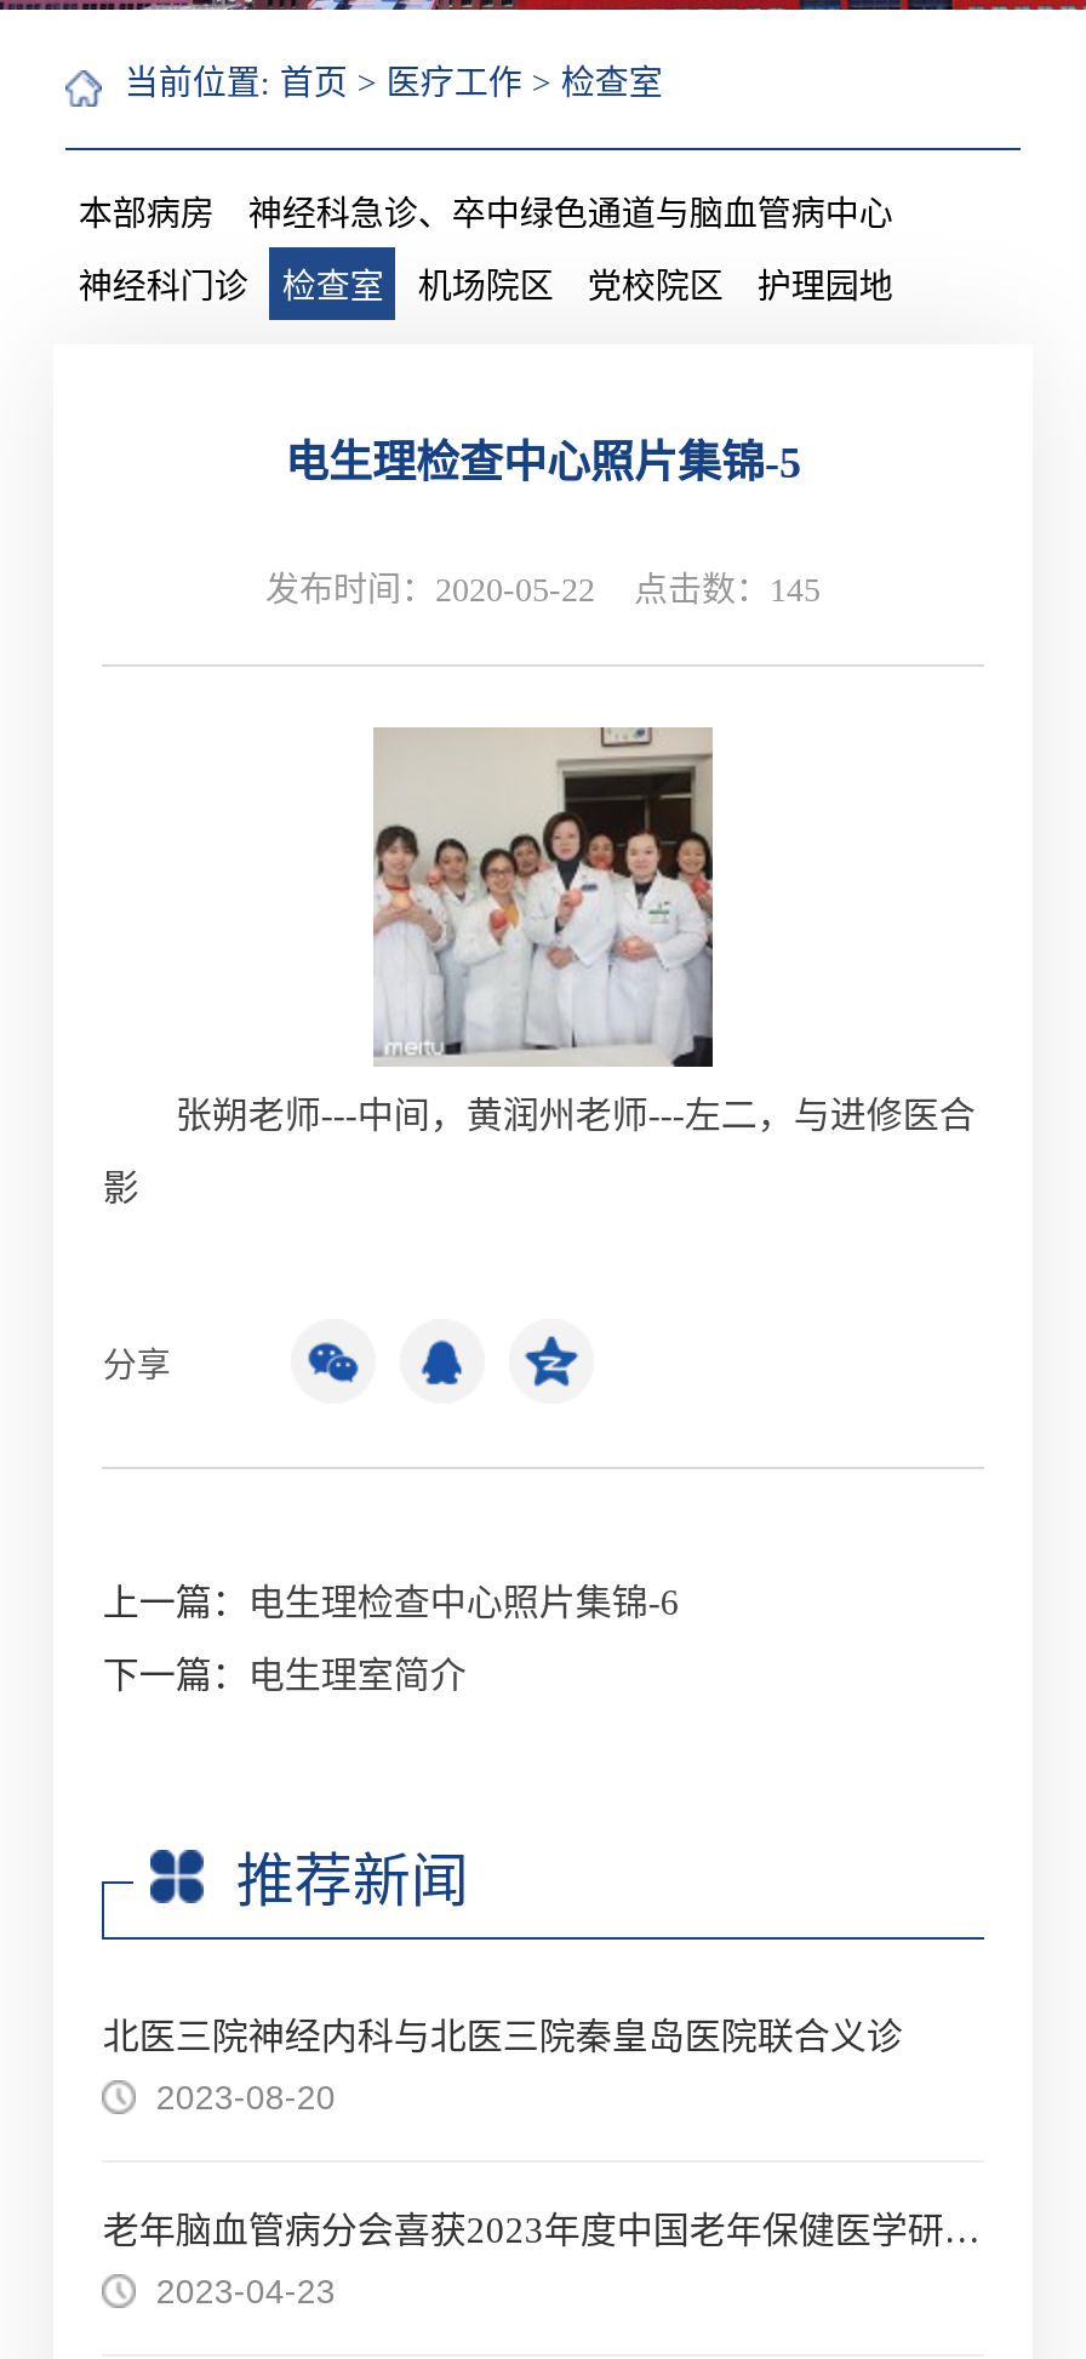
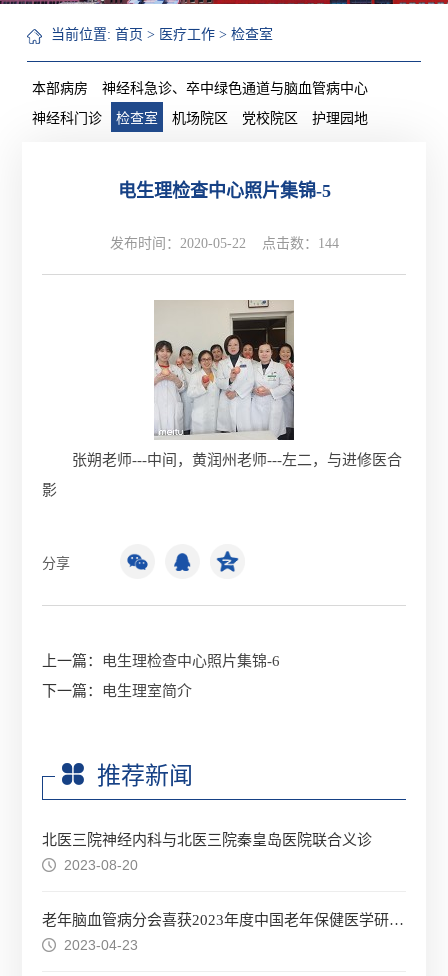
[265,572,821,609] 发布时间：2020-05-22 点击数：145 -> [109,236,338,251] 发布时间：2020-05-22 点击数：144

